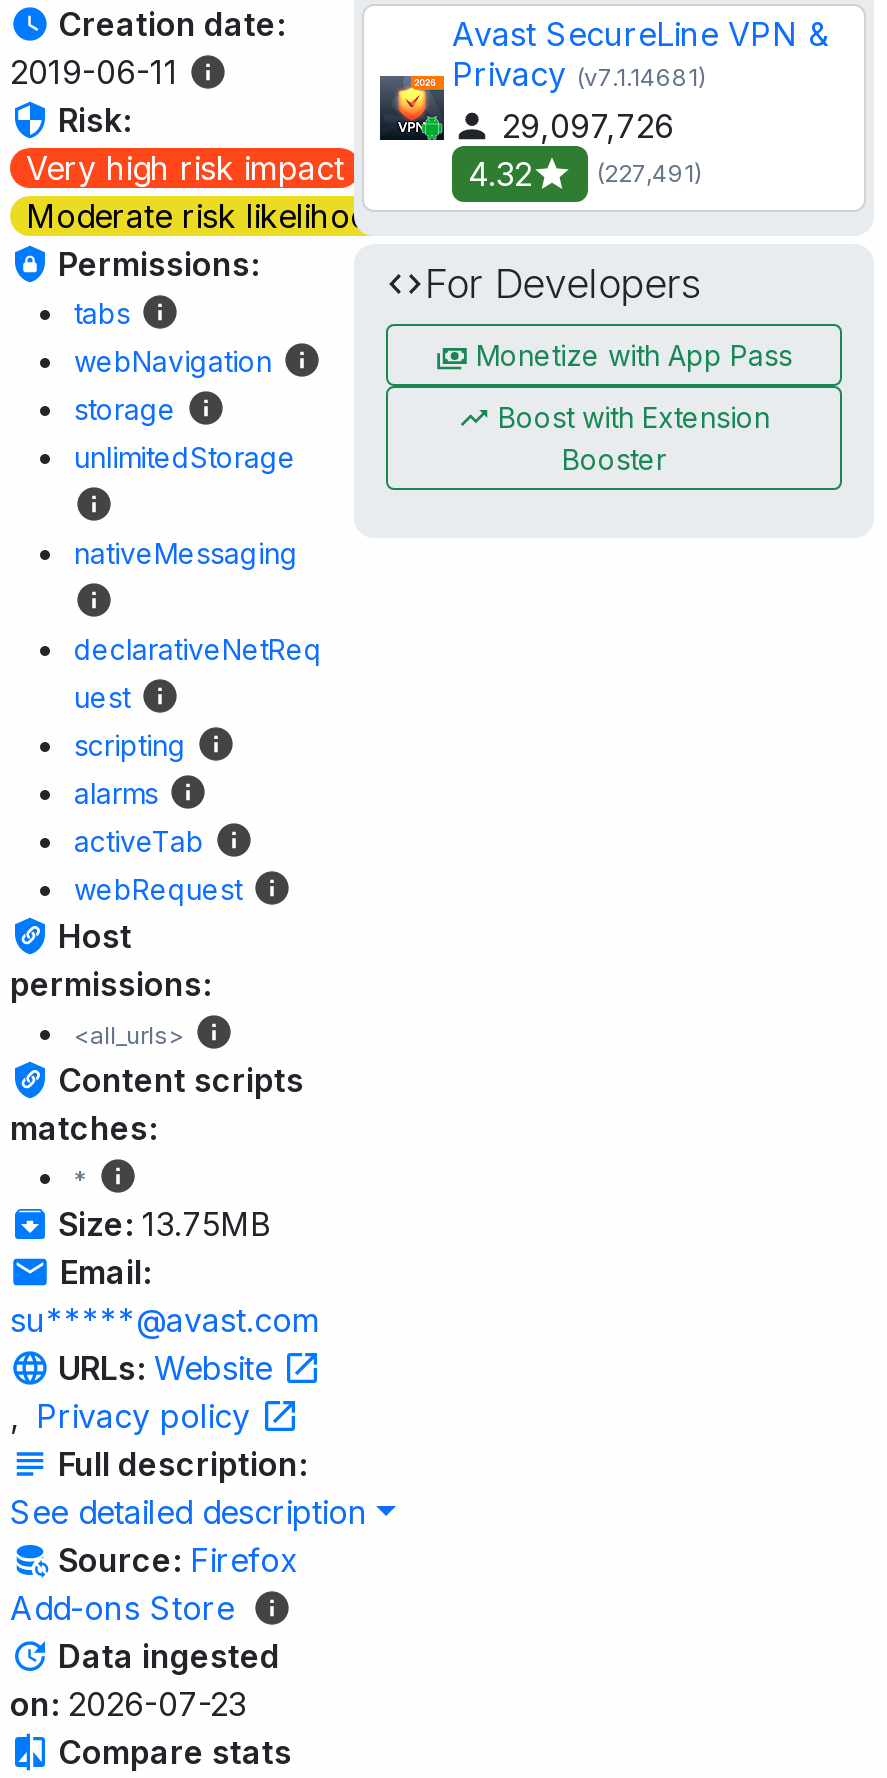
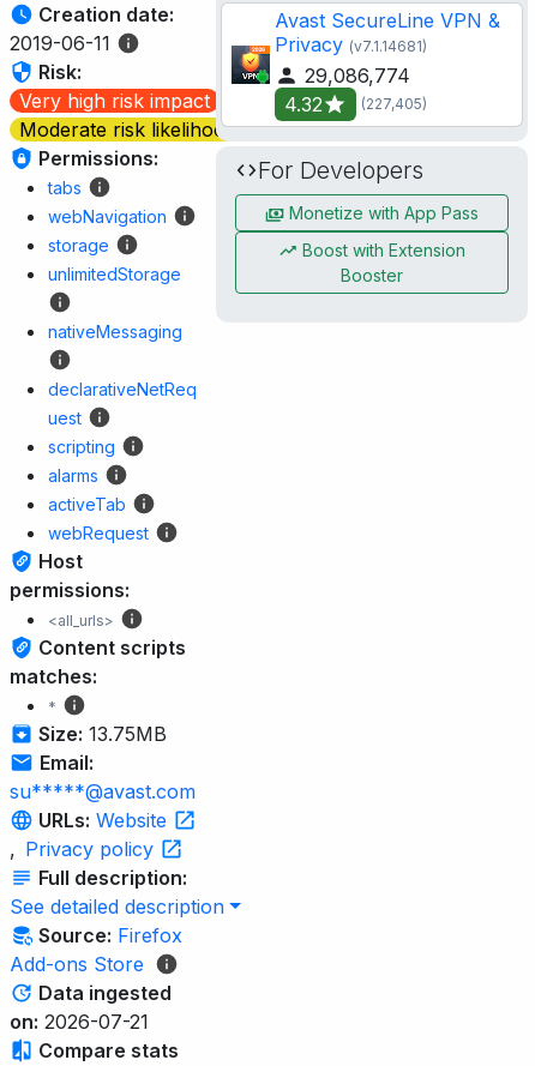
[492,106,674,146] 29,097,726 -> [299,63,410,87] 29,086,774
[596,158,702,188] (227,491) -> [361,95,427,113] (227,405)
[10,1684,246,1724] on: 2026-07-23 -> [10,1010,149,1034] on: 2026-07-21

